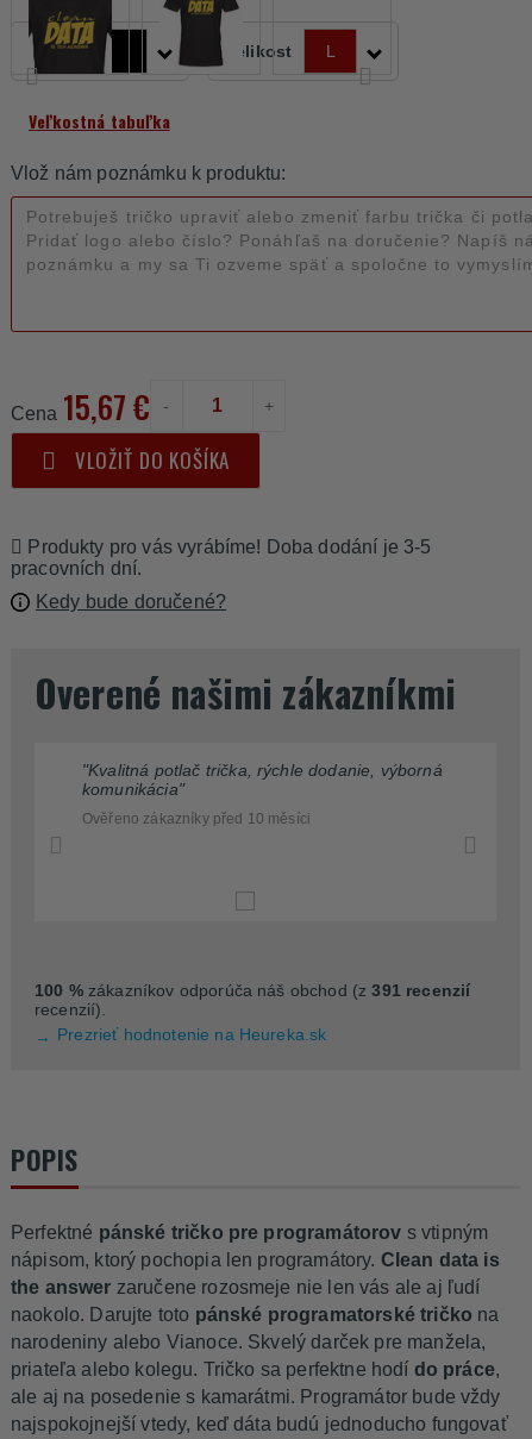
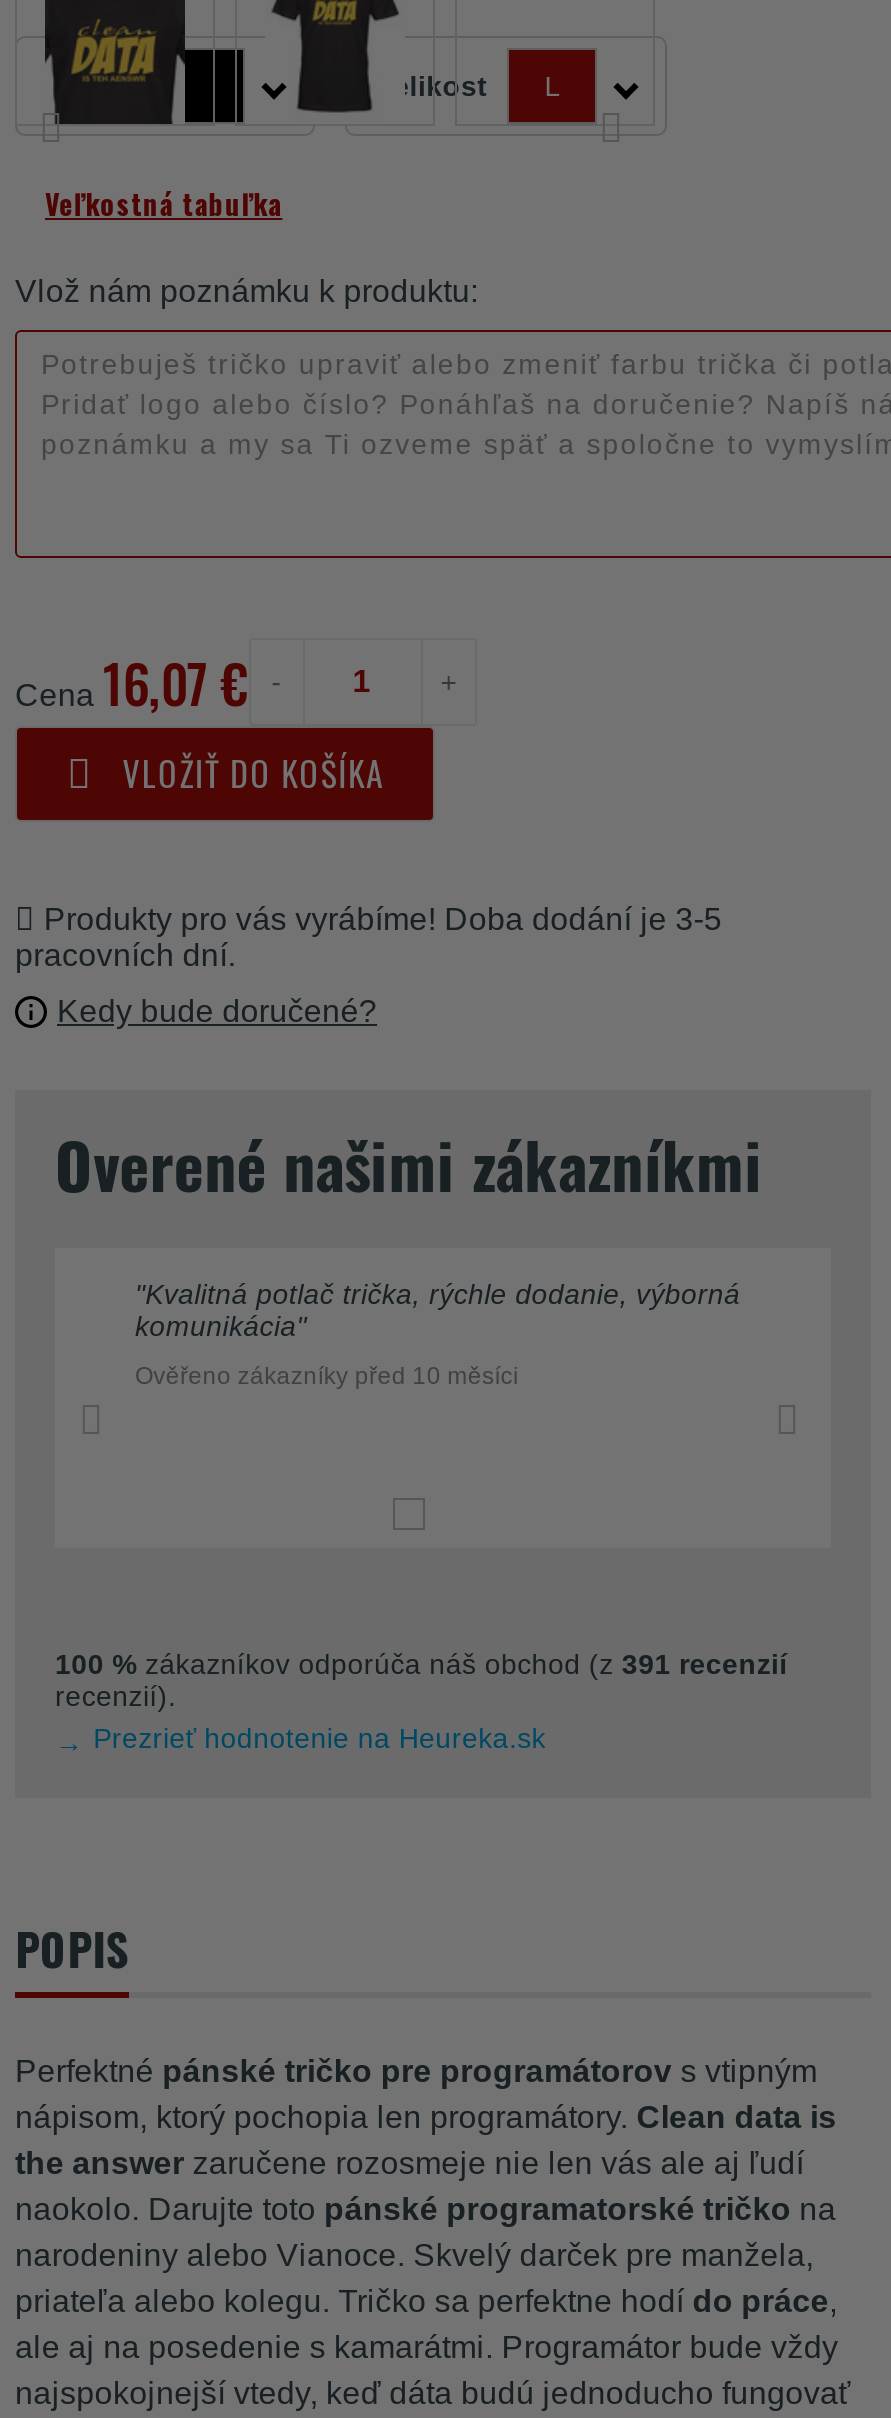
[11,383,150,430] Cena15,67 € -> [15,644,249,722] Cena16,07 €

